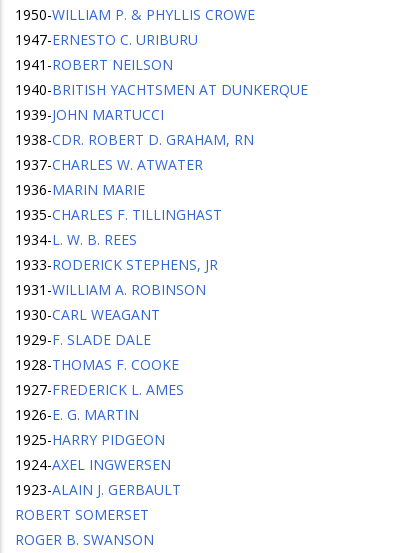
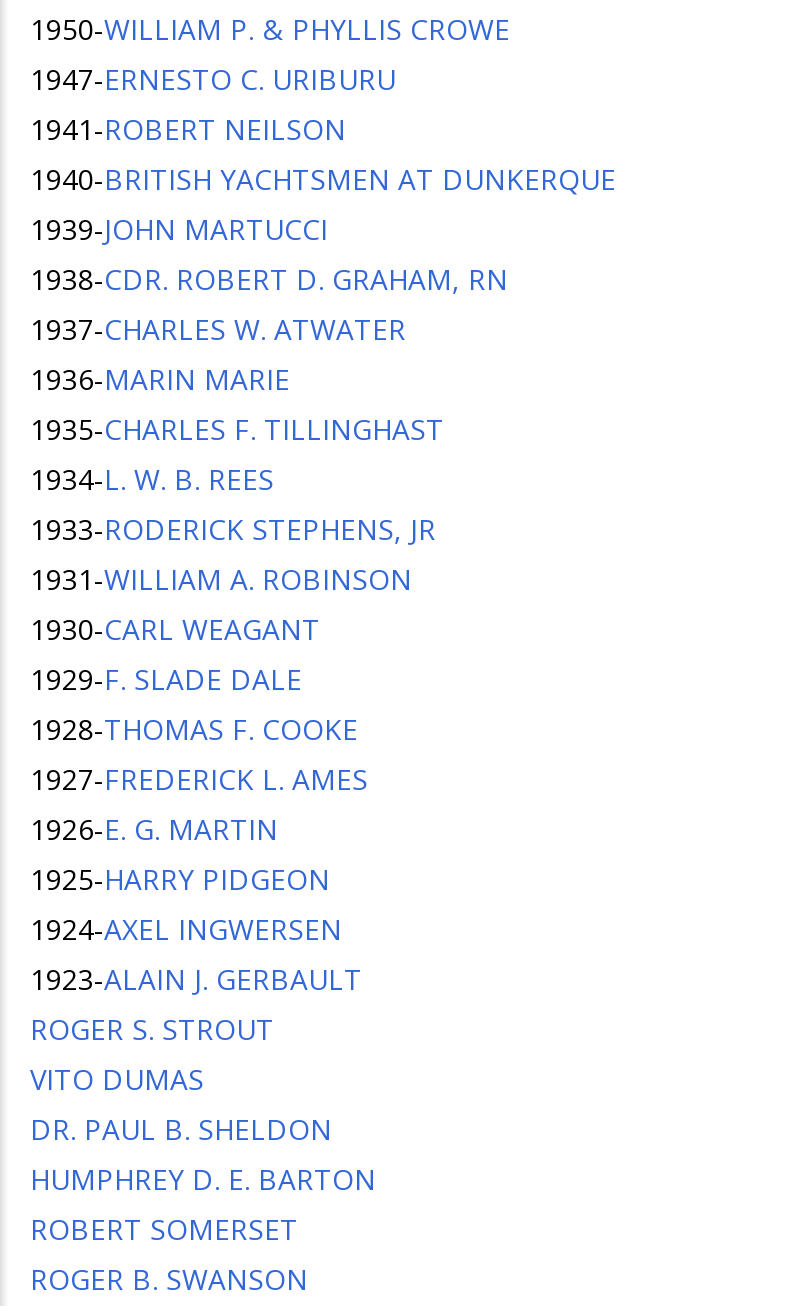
none -> [30,1009,376,1197] ROGER S. STROUT | VITO DUMAS | DR. PAUL B. SHELDON | HUMPHREY D. E. BARTON

